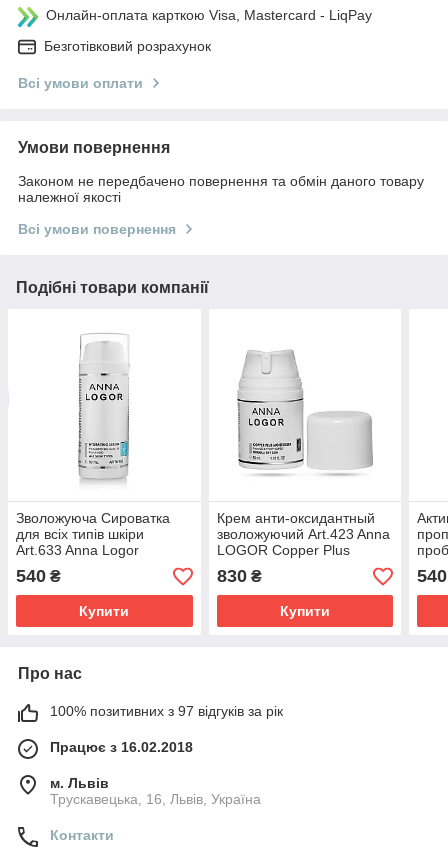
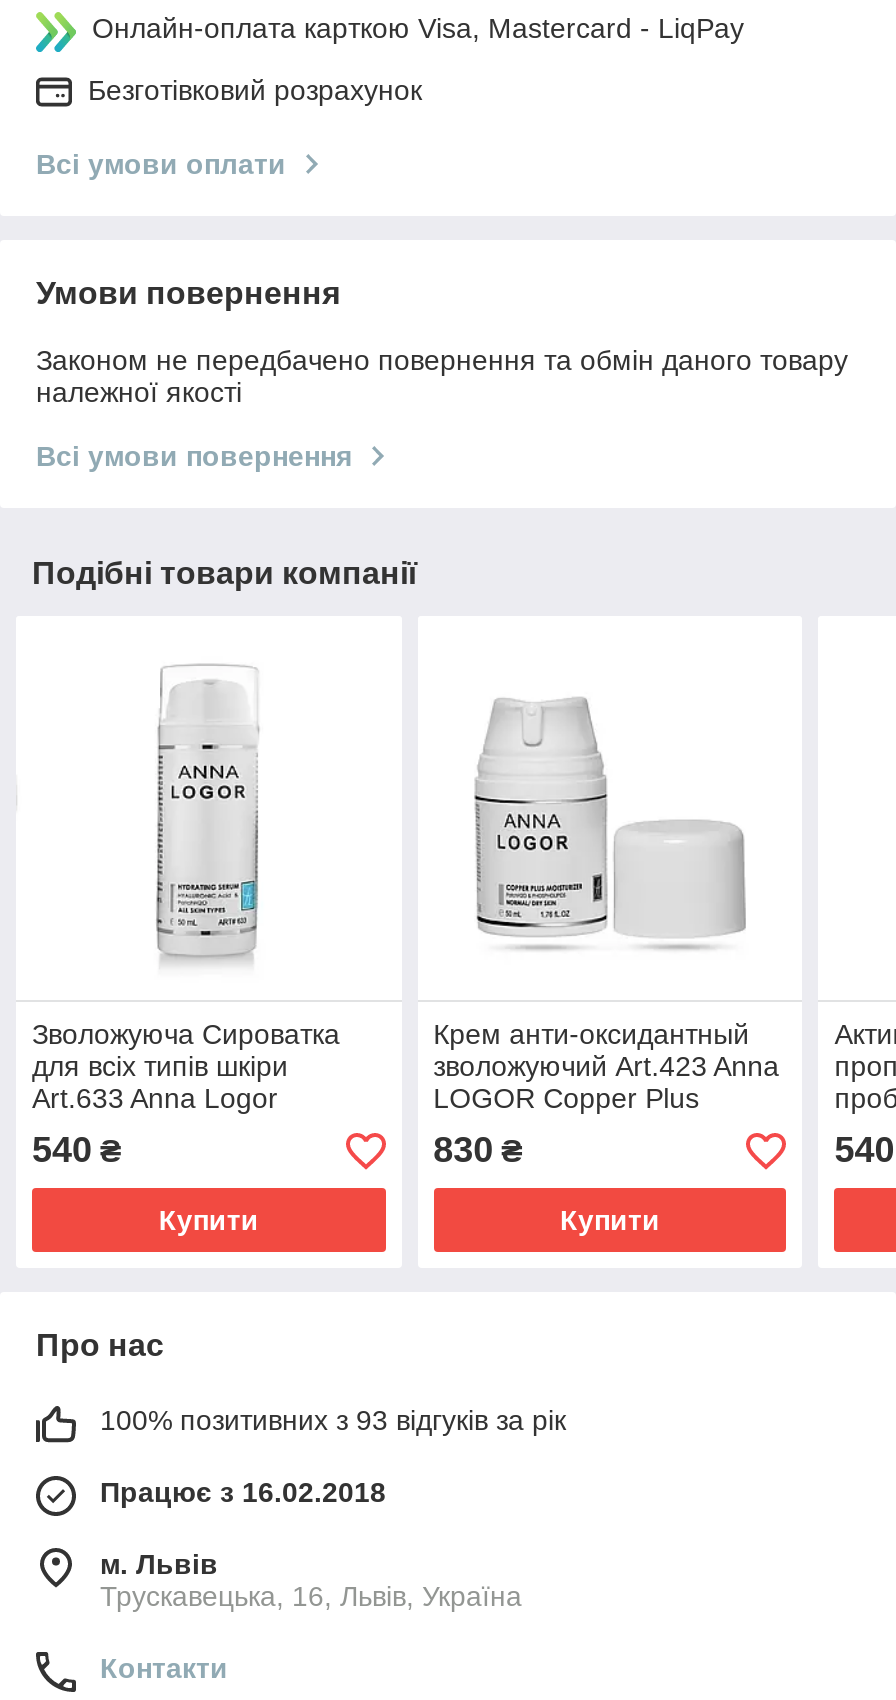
[50,703,283,719] 100% позитивних з 97 відгуків за рік -> [100,1405,566,1437] 100% позитивних з 93 відгуків за рік

